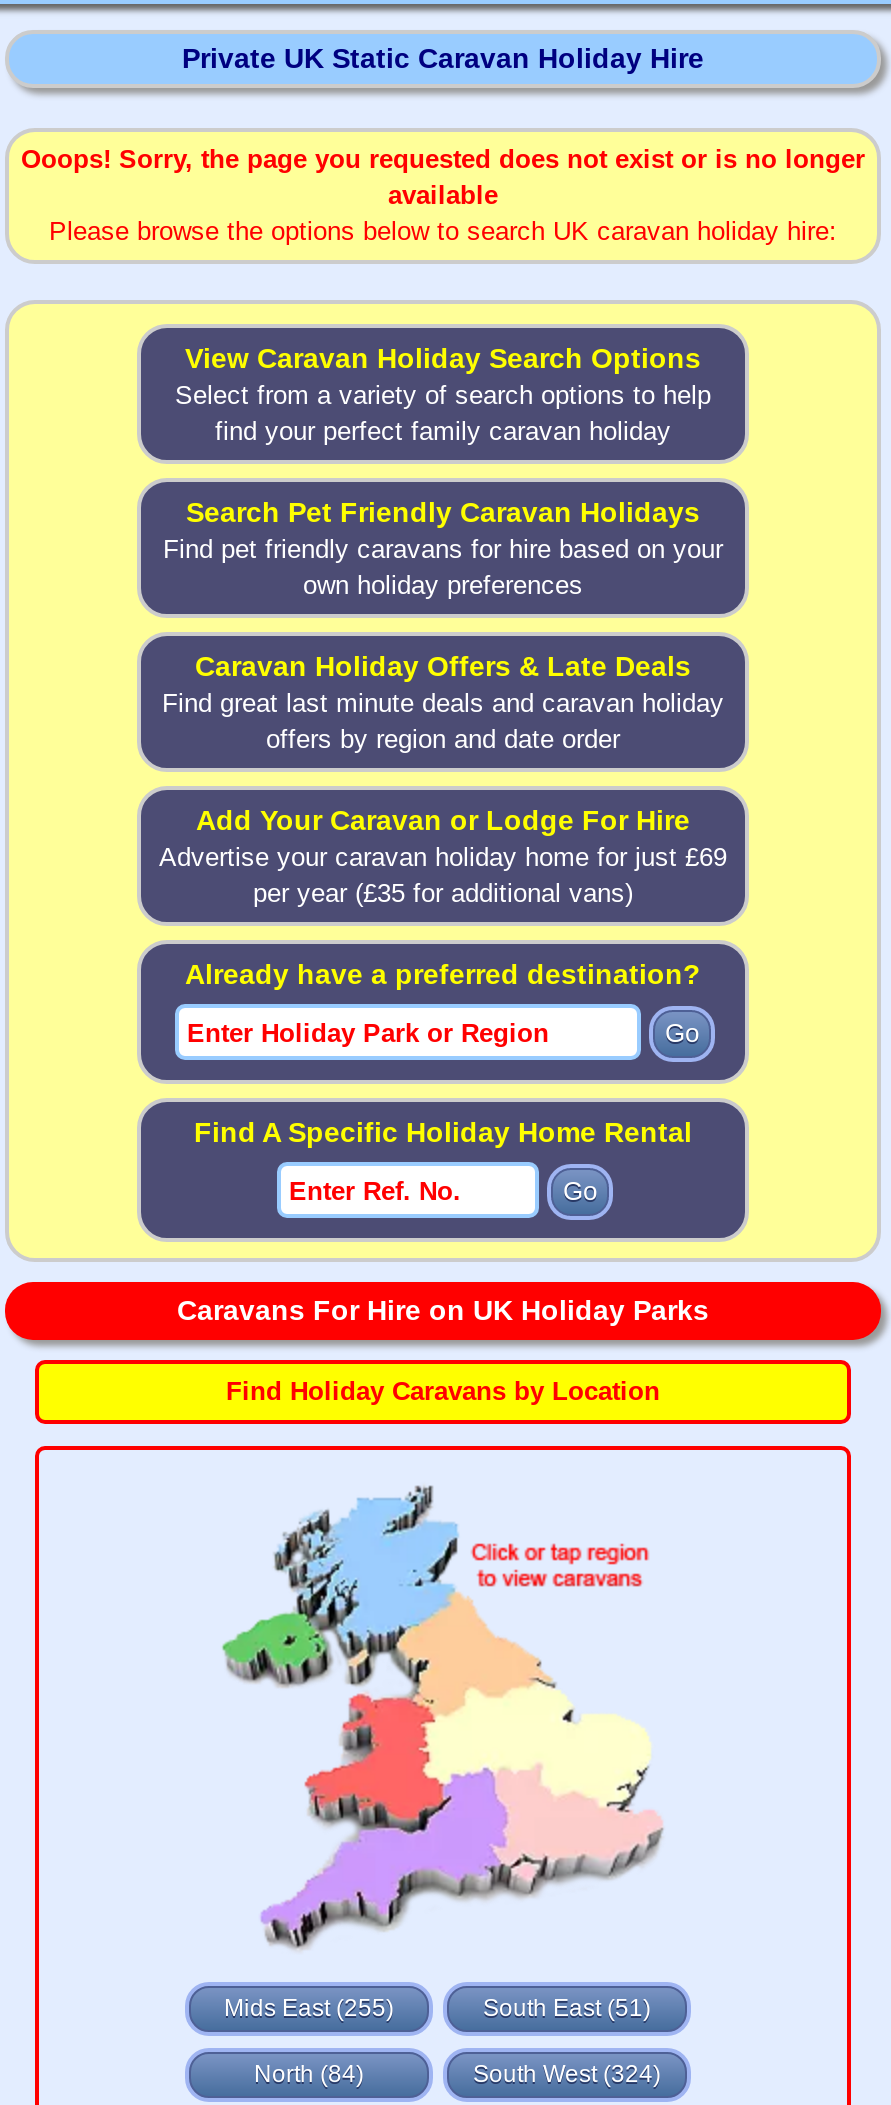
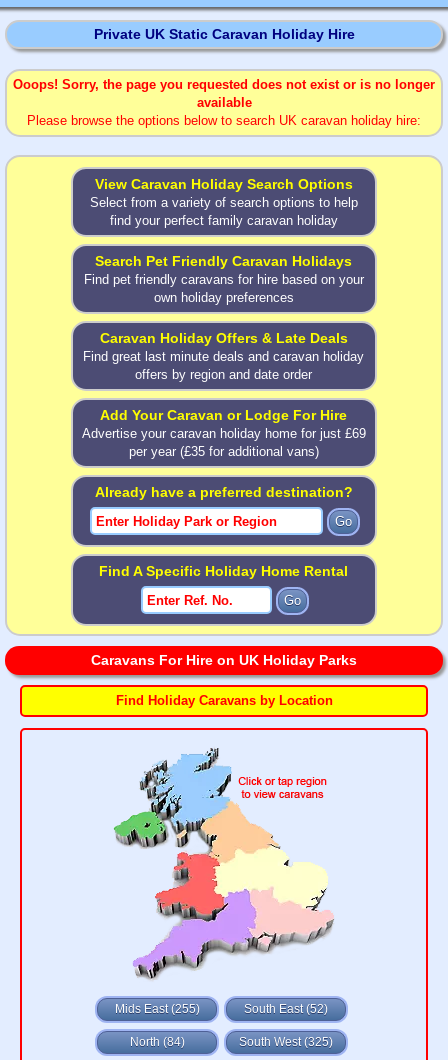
[483,1994,651,2022] South East (51) -> [244,1002,328,1016] South East (52)
[473,2060,661,2088] South West (324) -> [239,1035,333,1049] South West (325)

